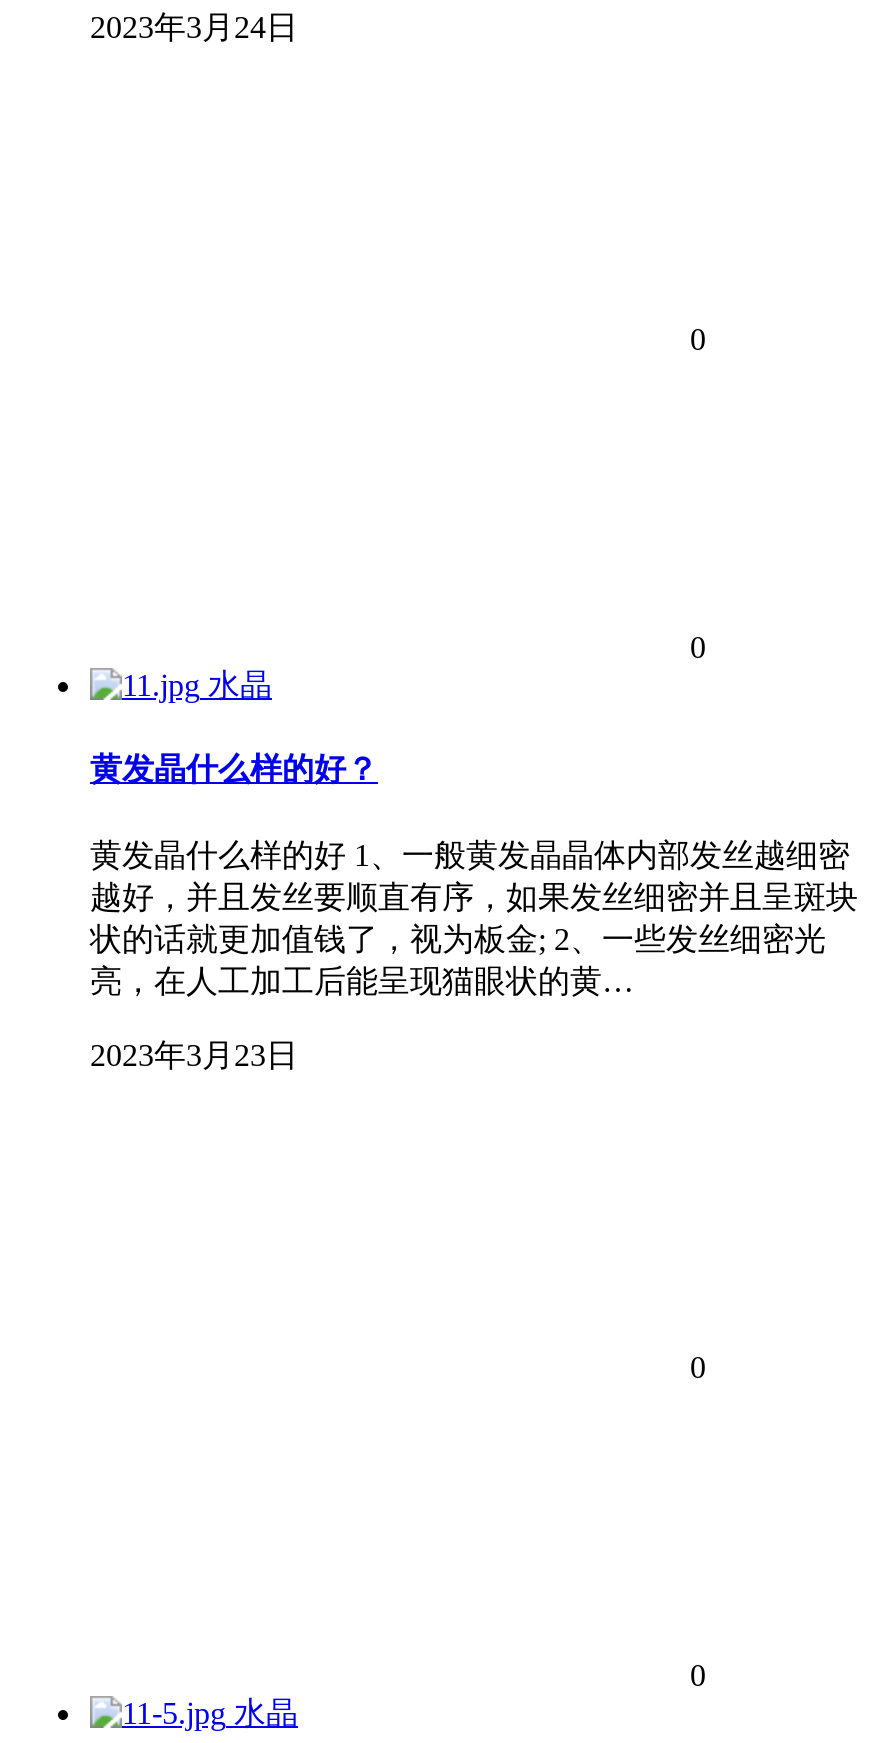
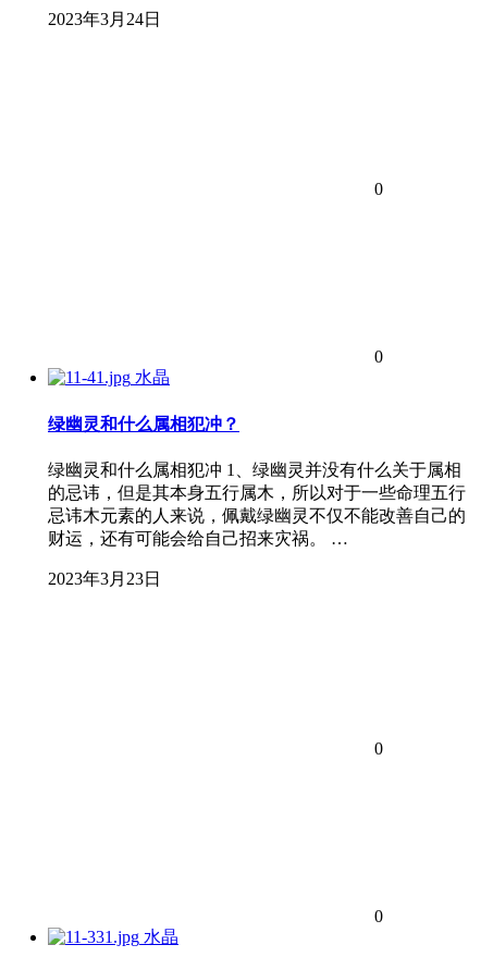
[90,752,378,786] 黄发晶什么样的好？ -> [48,414,239,433] 绿幽灵和什么属相犯冲？
[90,837,858,997] 黄发晶什么样的好 1、一般黄发晶晶体内部发丝越细密 | 越好，并且发丝要顺直有序，如果发丝细密并且呈斑块 | 状的话就更加值钱了，视为板金; 2、一些发丝细密光 | 亮，在人工加工后能呈现猫眼状的黄… -> [48,461,466,548] 绿幽灵和什么属相犯冲 1、绿幽灵并没有什么关于属相 | 的忌讳，但是其本身五行属木，所以对于一些命理五行 | 忌讳木元素的人来说，佩戴绿幽灵不仅不能改善自己的 | 财运，还有可能会给自己招来灾祸。 …

